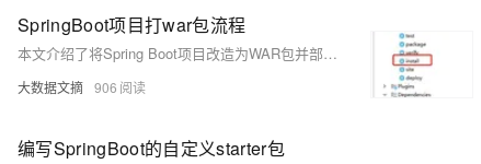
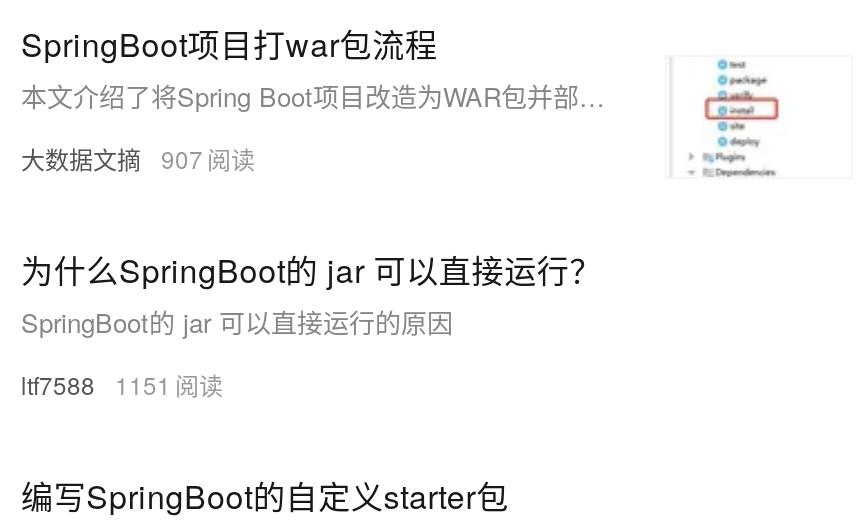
[18,78,117,96] 大数据文摘 906 -> [21,141,602,401] 大数据文摘 907 | 为什么SpringBoot的 jar 可以直接运行？ | SpringBoot的 jar 可以直接运行的原因 | ltf7588 1151

